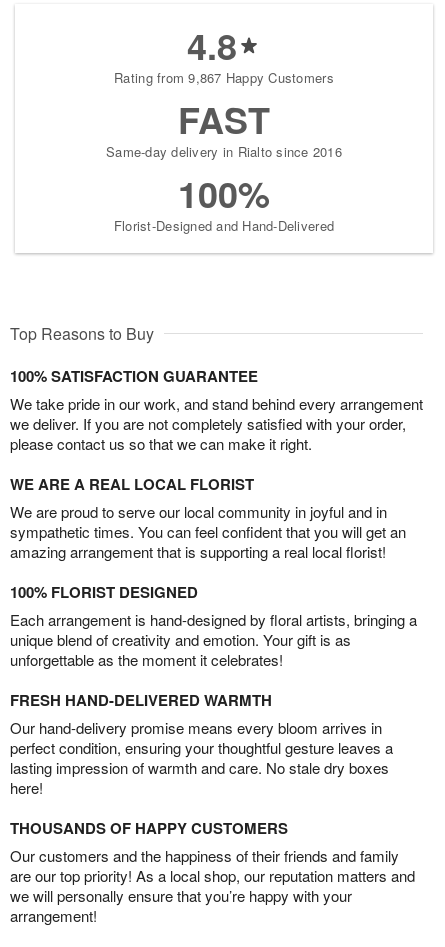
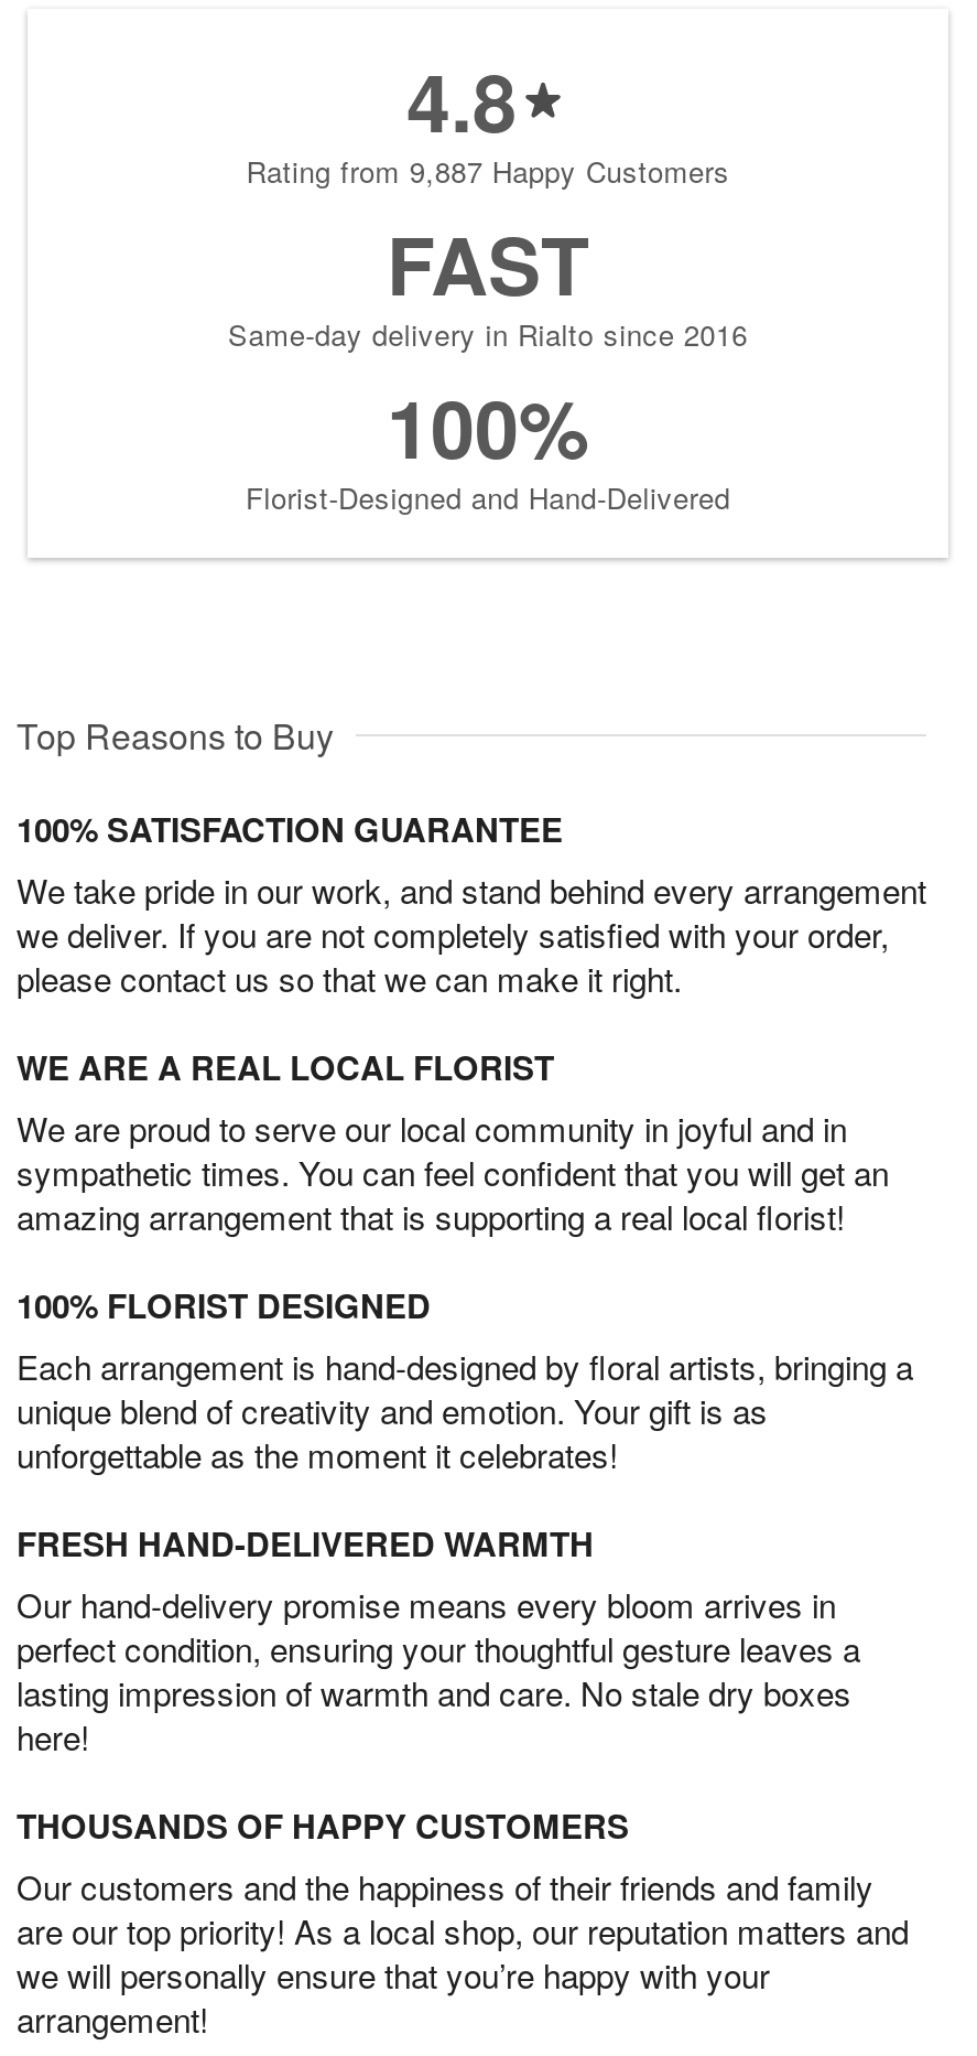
[114,68,334,87] Rating from 9,867 Happy Customers -> [246,151,730,193] Rating from 9,887 Happy Customers

